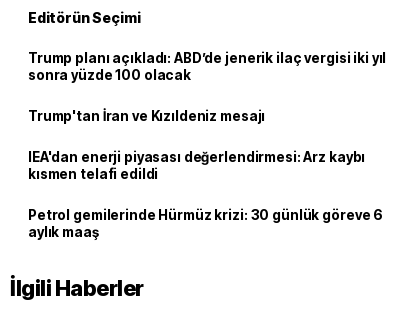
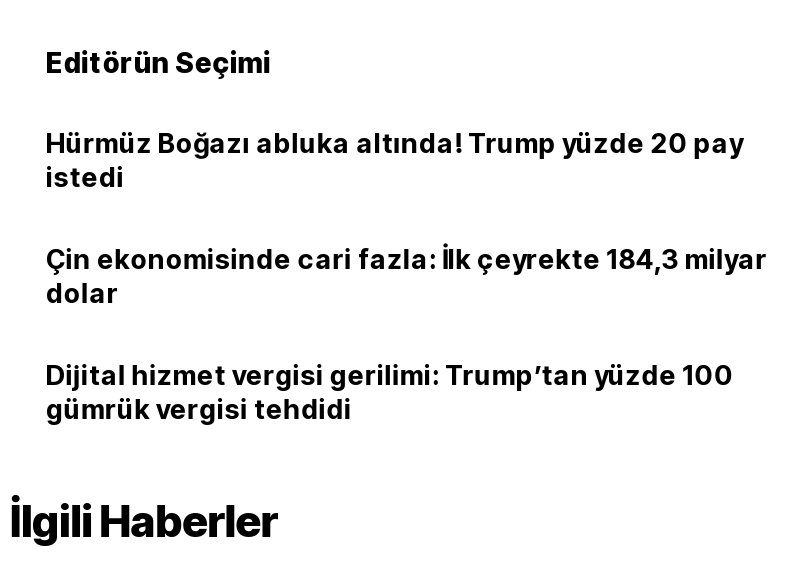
[28,50,386,240] Trump planı açıkladı: ABD’de jenerik ilaç vergisi iki yıl | sonra yüzde 100 olacak | Trump'tan İran ve Kızıldeniz mesajı | IEA'dan enerji piyasası değerlendirmesi: Arz kaybı | kısmen telafi edildi | Petrol gemilerinde Hürmüz krizi: 30 günlük göreve 6 | aylık maaş -> [46,127,767,425] Hürmüz Boğazı abluka altında! Trump yüzde 20 pay | istedi | Çin ekonomisinde cari fazla: İlk çeyrekte 184,3 milyar | dolar | Dijital hizmet vergisi gerilimi: Trump’tan yüzde 100 | gümrük vergisi tehdidi

